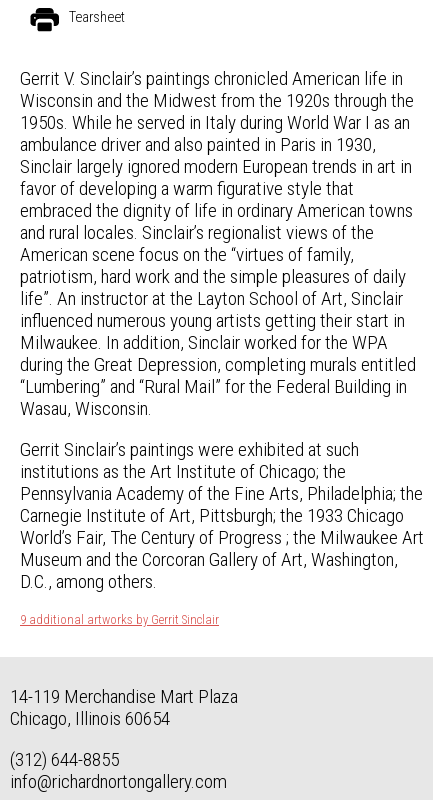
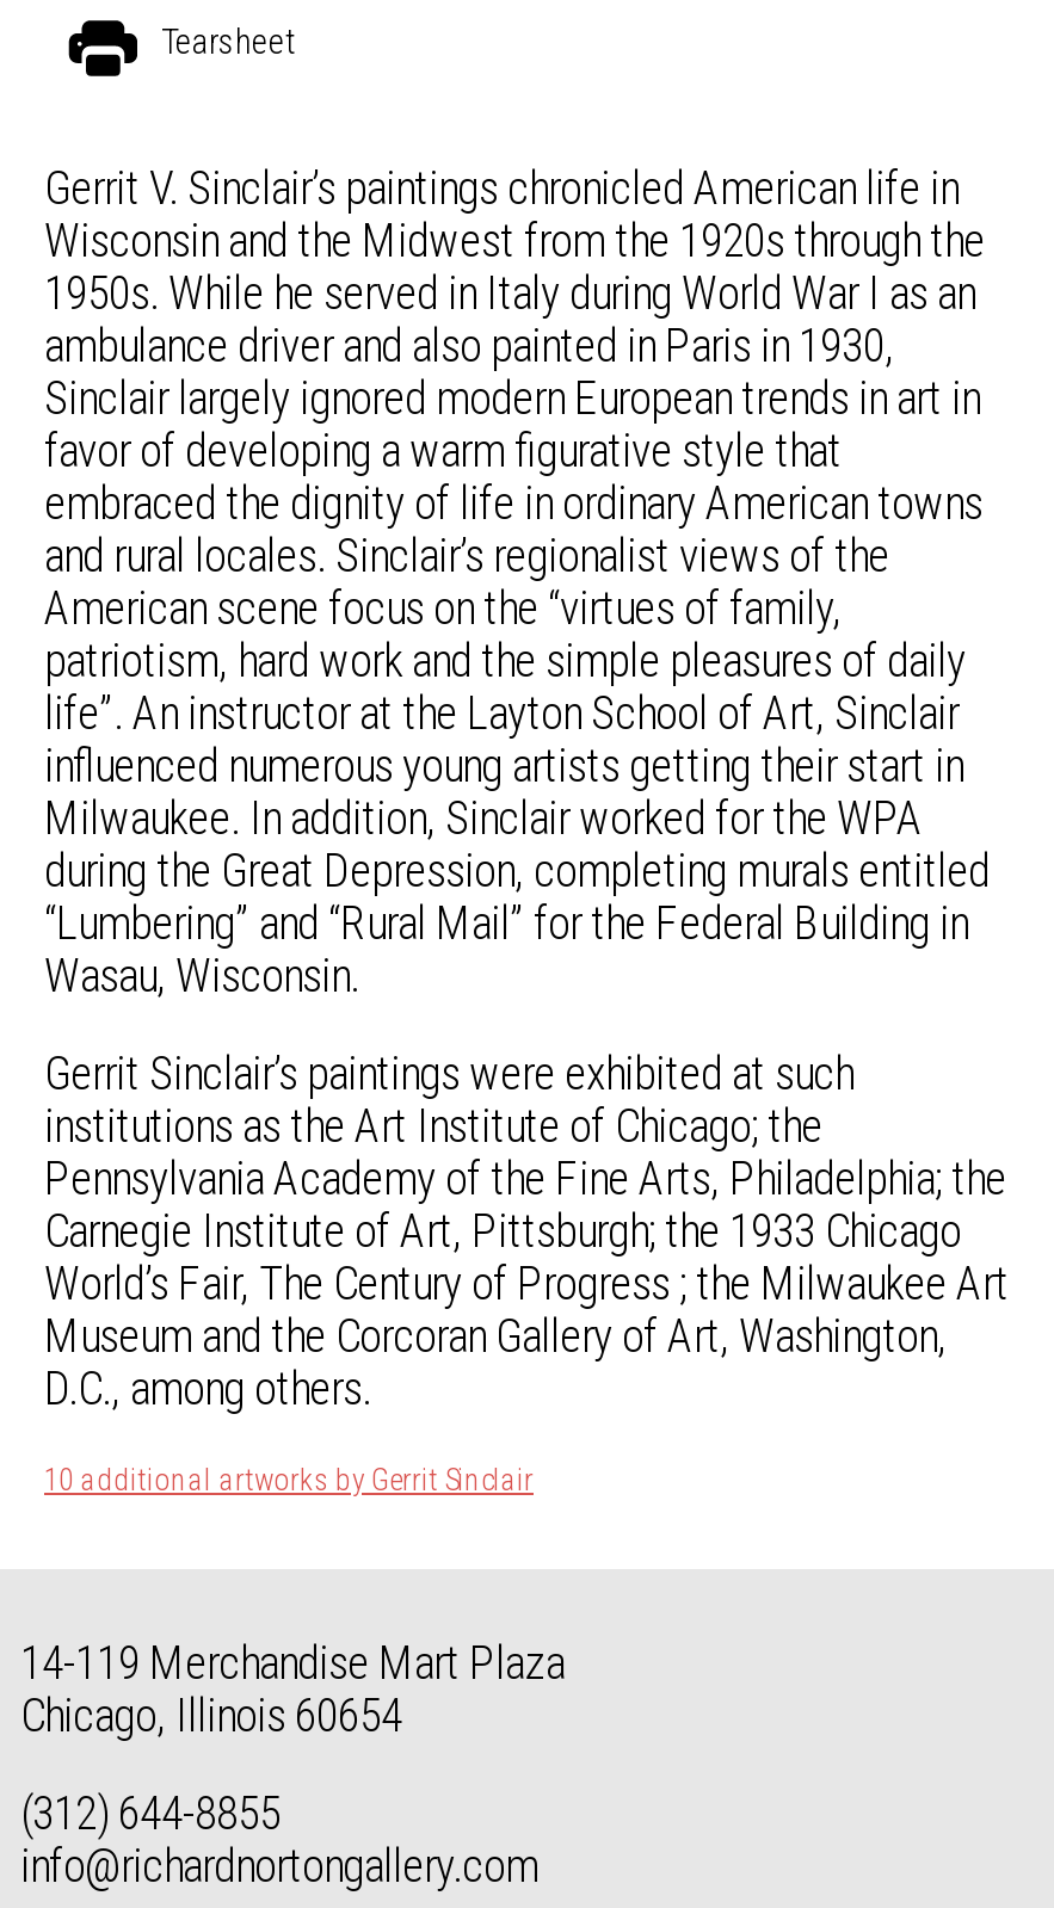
[20,612,219,627] 9 additional artworks by Gerrit Sinclair -> [44,1461,534,1497] 10 additional artworks by Gerrit Sinclair

